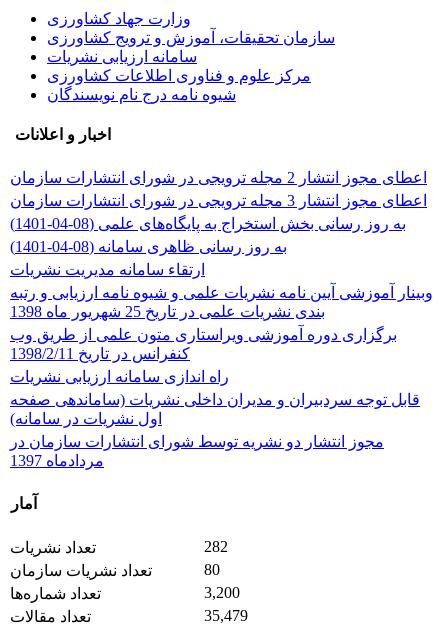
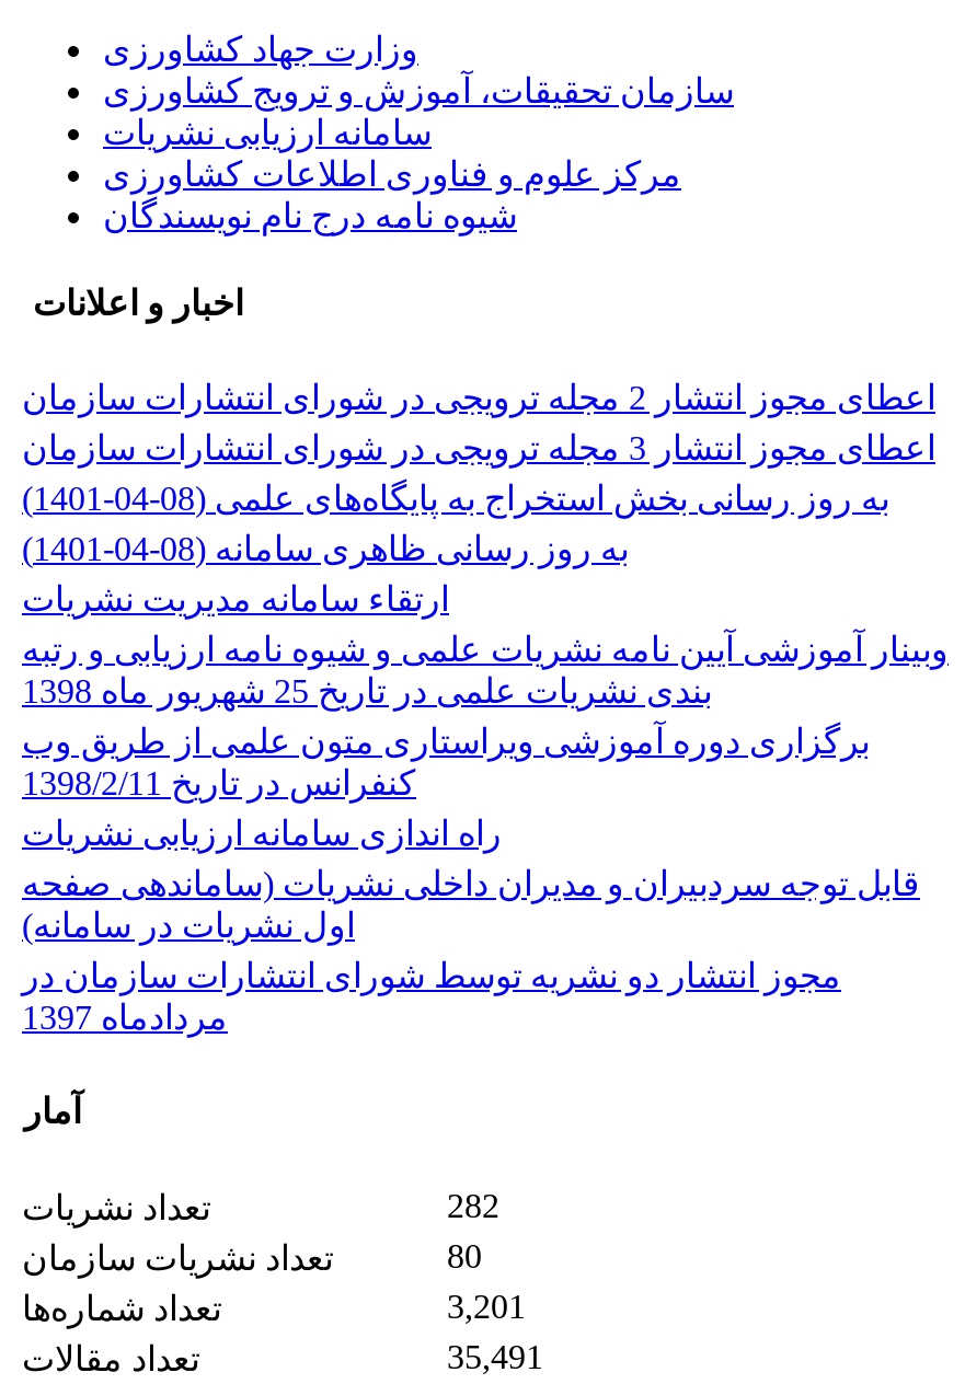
[204,584,240,601] 3,200 -> [447,1287,526,1324] 3,201
[204,607,248,624] 35,479 -> [447,1337,543,1374] 35,491

